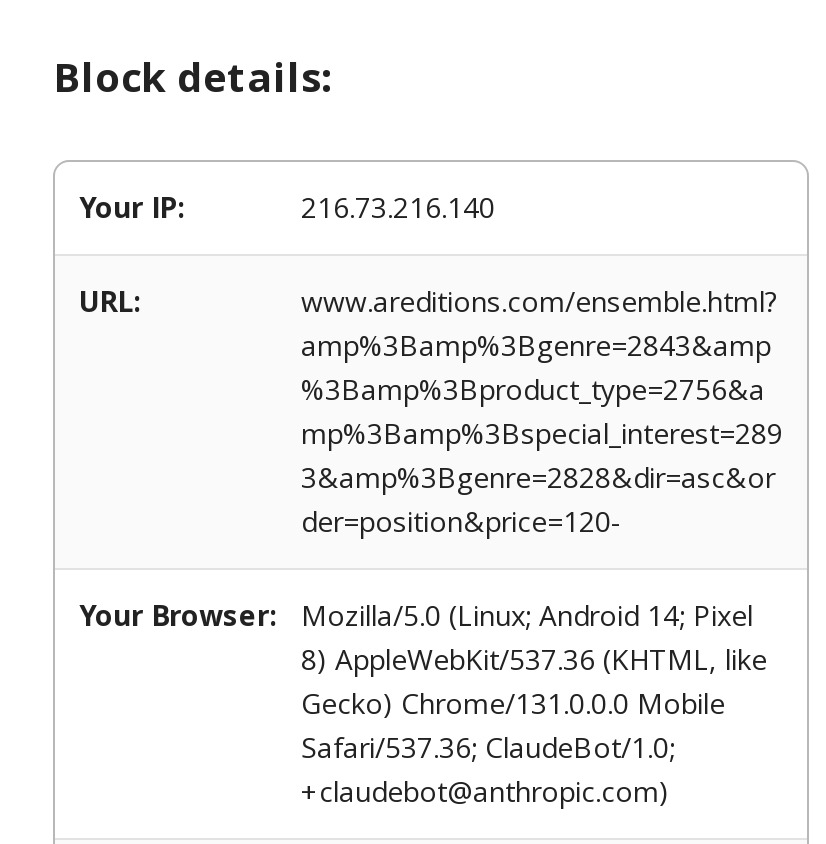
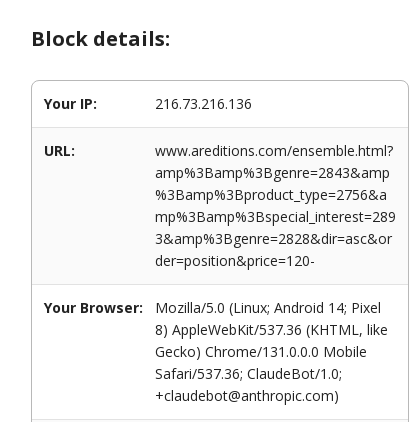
[301,188,495,226] 216.73.216.140 -> [155,94,252,113] 216.73.216.136

